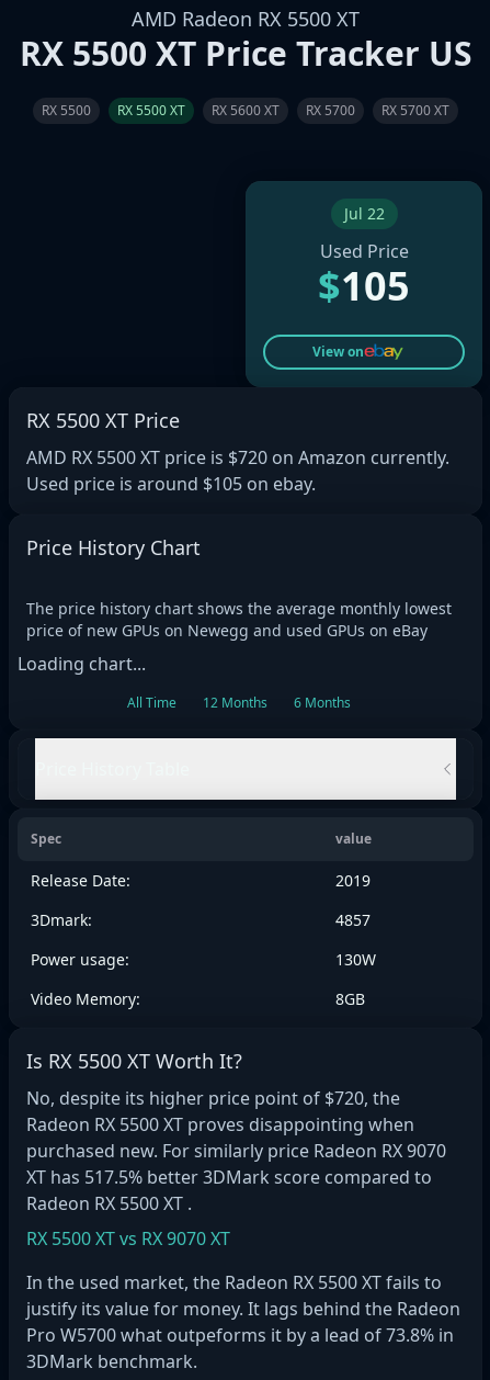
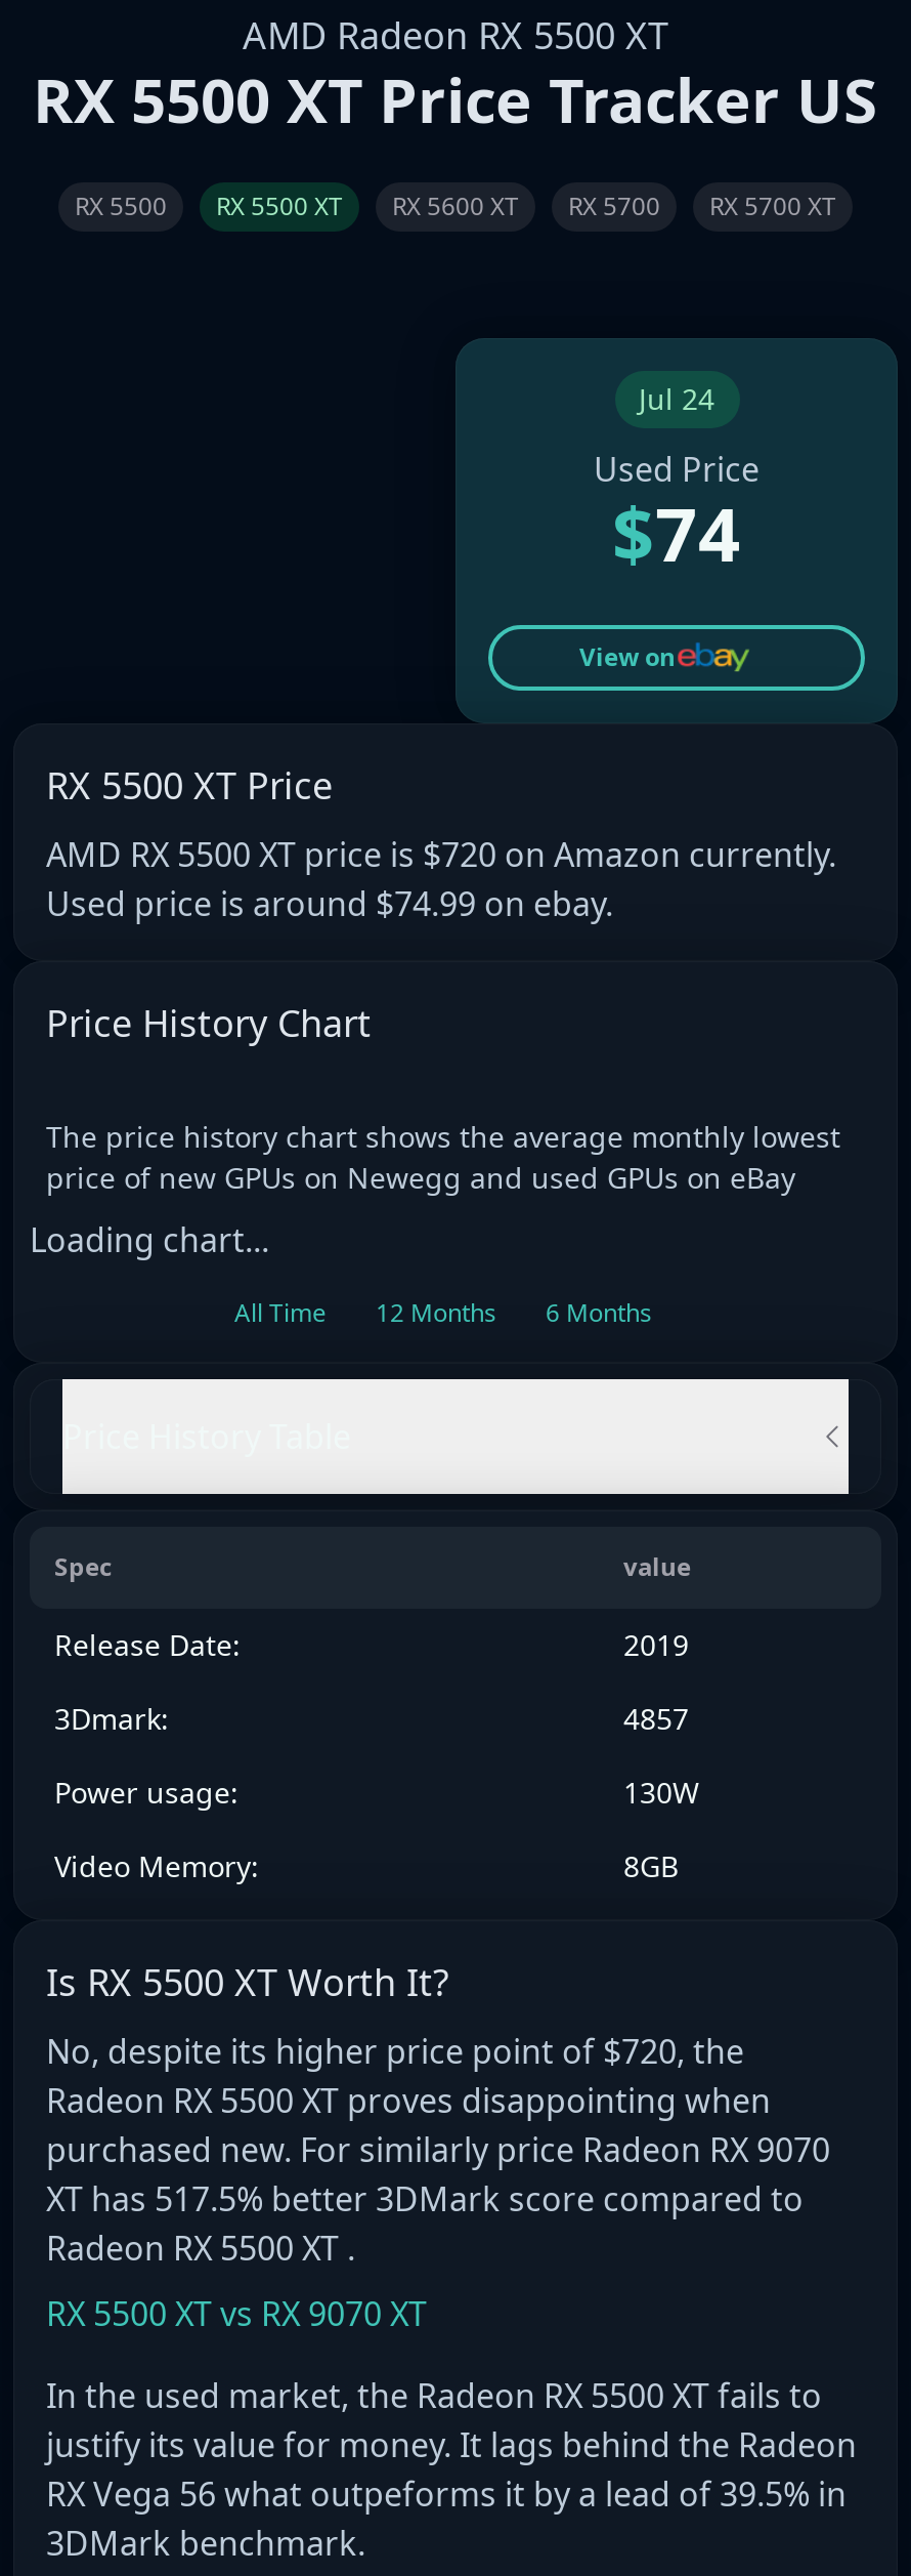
[344,203,384,224] Jul 22 -> [639,379,714,418] Jul 24
[318,259,410,313] $105 -> [612,484,741,584] $74
[26,472,316,496] Used price is around $105 on ebay. -> [46,881,613,926] Used price is around $74.99 on ebay.
[26,1323,454,1347] Pro W5700 what outpeforms it by a lead of 73.8% in -> [46,2471,847,2517] RX Vega 56 what outpeforms it by a lead of 39.5% in

